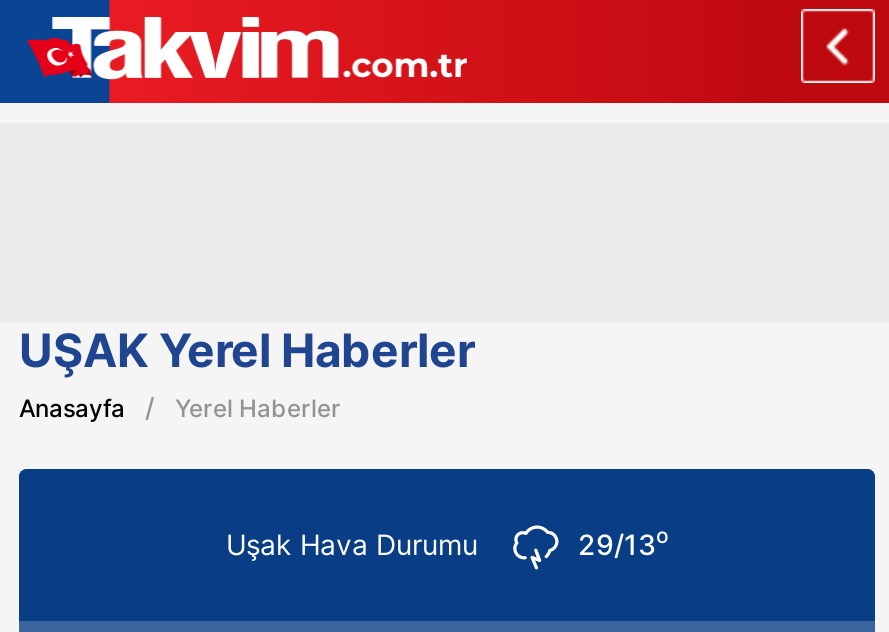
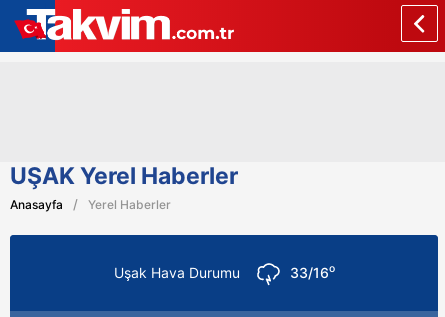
[578,523,668,561] 29/13o -> [289,262,334,281] 33/16o

